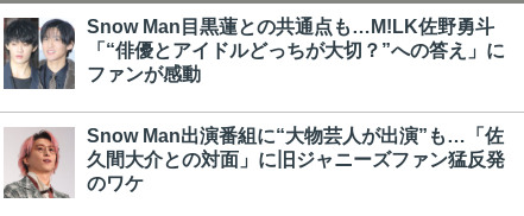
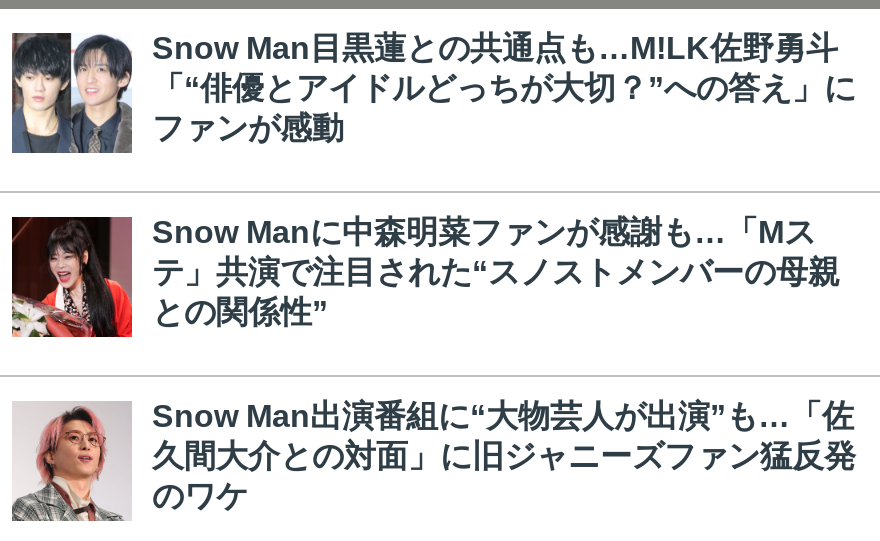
none -> [10,215,840,337] [image] | Snow Manに中森明菜ファンが感謝も…「Mス | テ」共演で注目された“スノストメンバーの母親 | との関係性”

